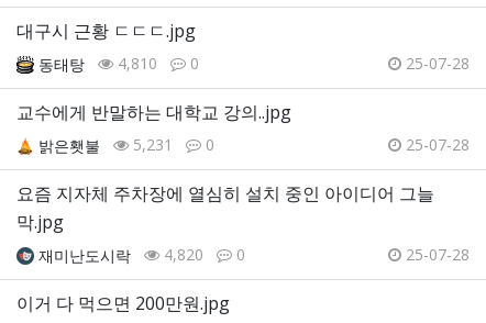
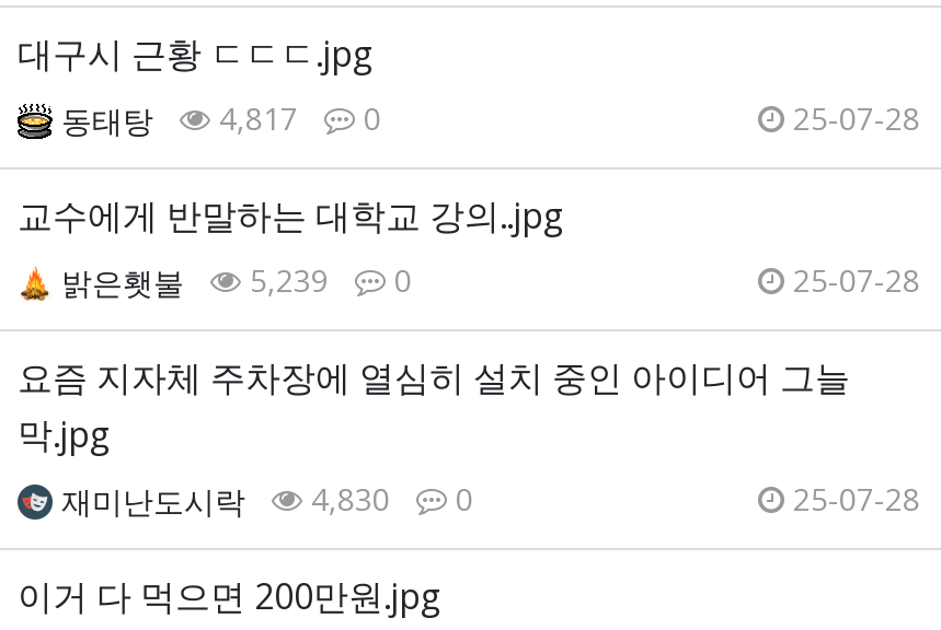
[38,53,199,75] 동태탕 4,810 0 -> [61,97,381,141] 동태탕 4,817 0
[129,134,173,155] 5,231 -> [241,259,329,300] 5,239
[38,244,245,266] 재미난도시락 4,820 0 -> [61,478,473,522] 재미난도시락 4,830 0

